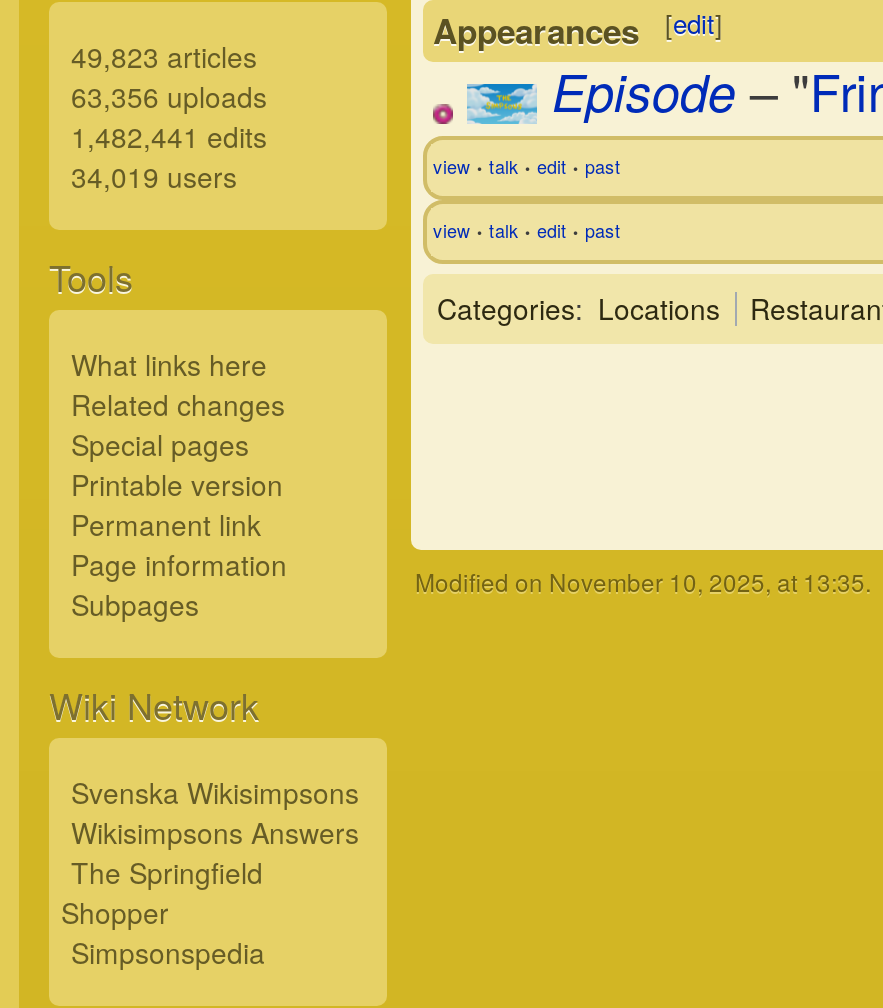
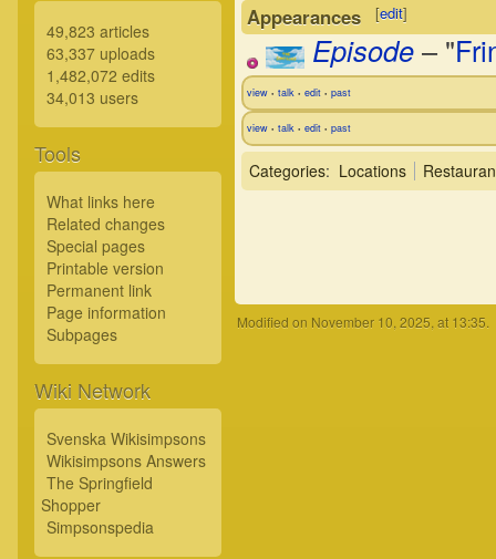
[71,76,267,116] 63,356 uploads -> [46,42,155,64] 63,337 uploads
[71,116,267,156] 1,482,441 edits -> [46,64,155,86] 1,482,072 edits
[71,156,237,196] 34,019 users -> [46,86,138,108] 34,013 users

